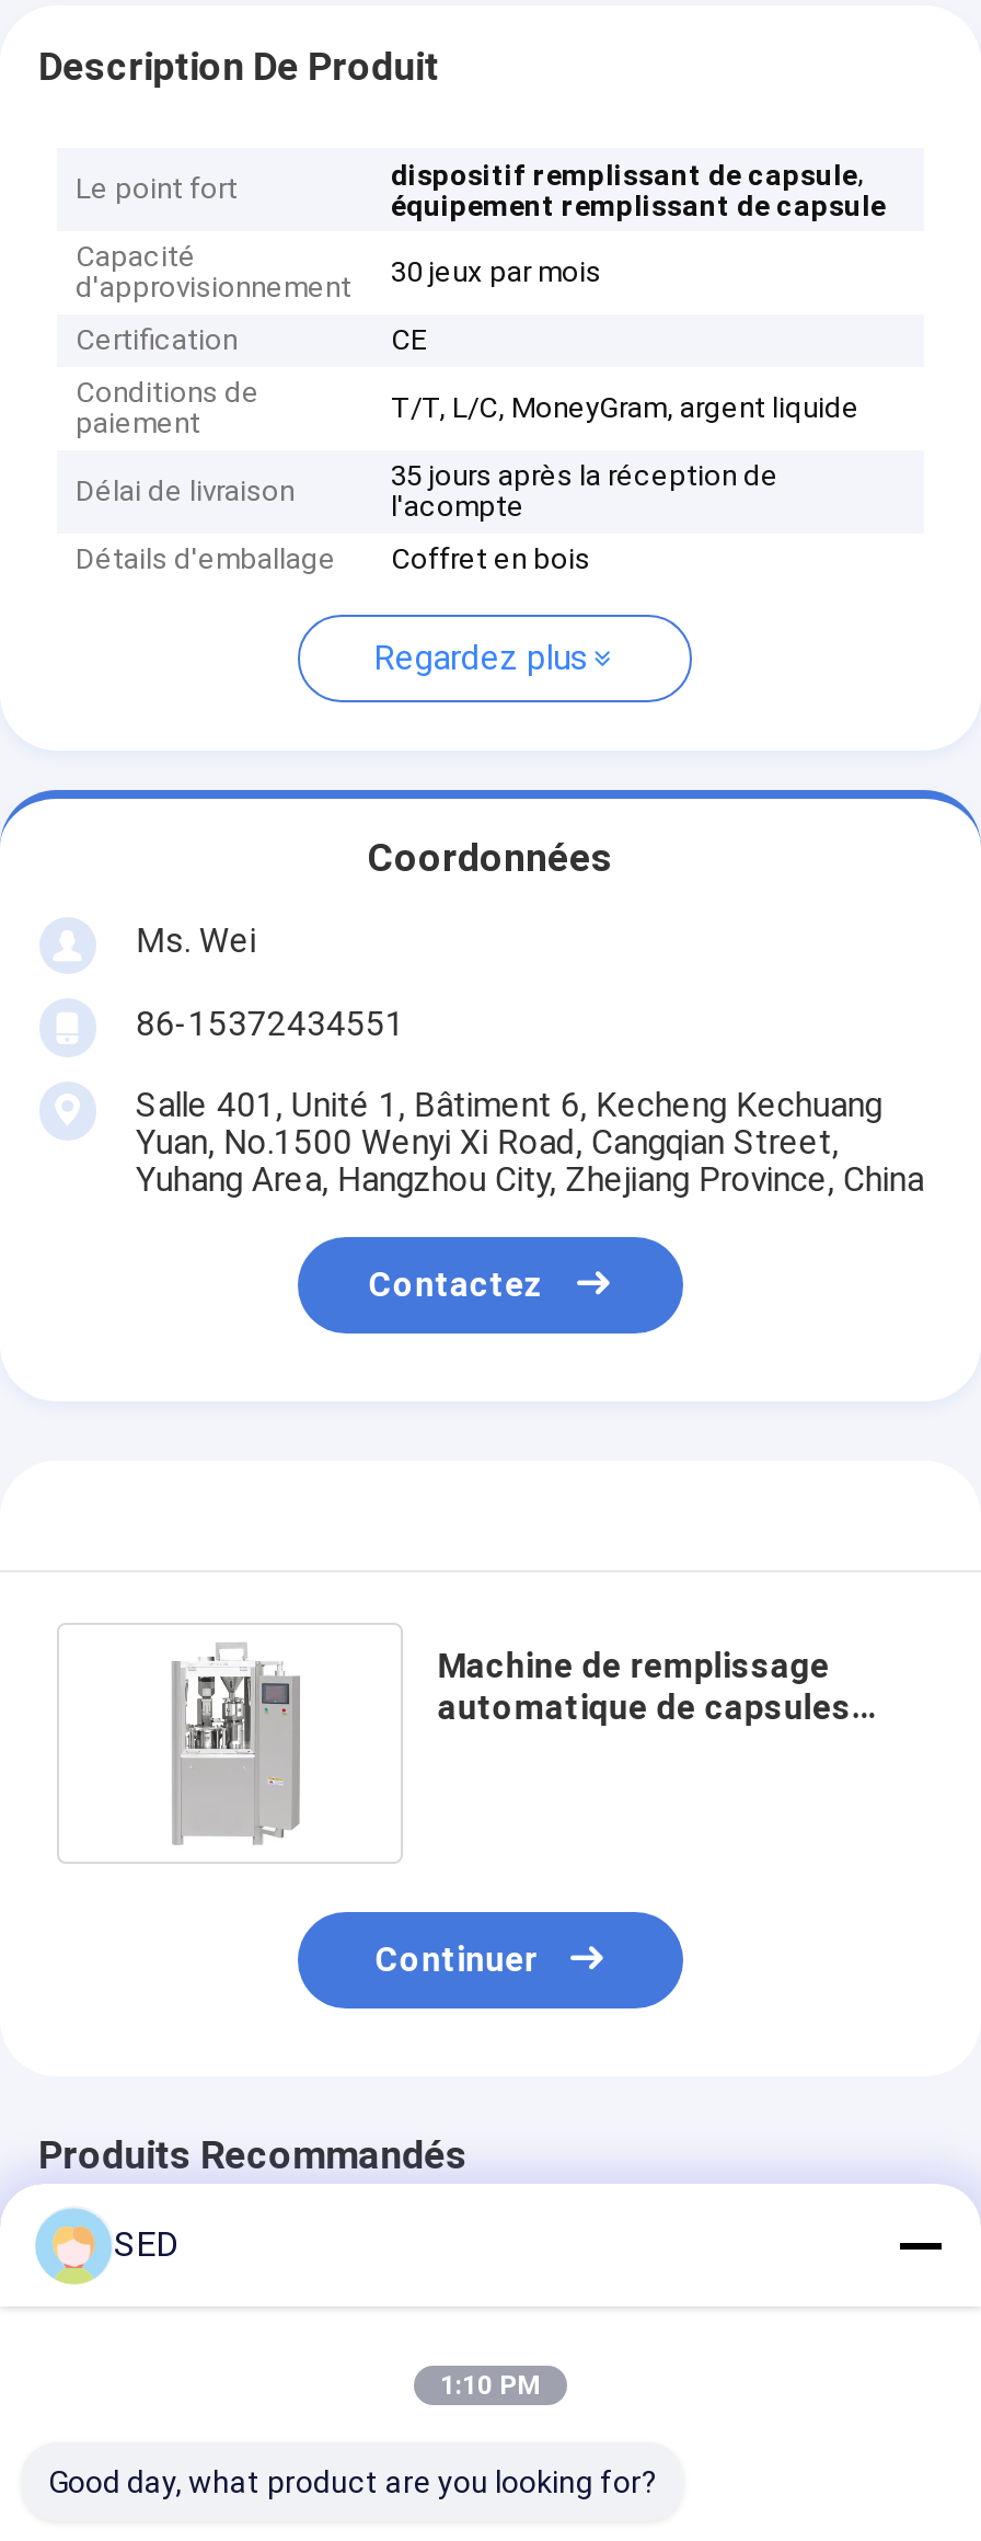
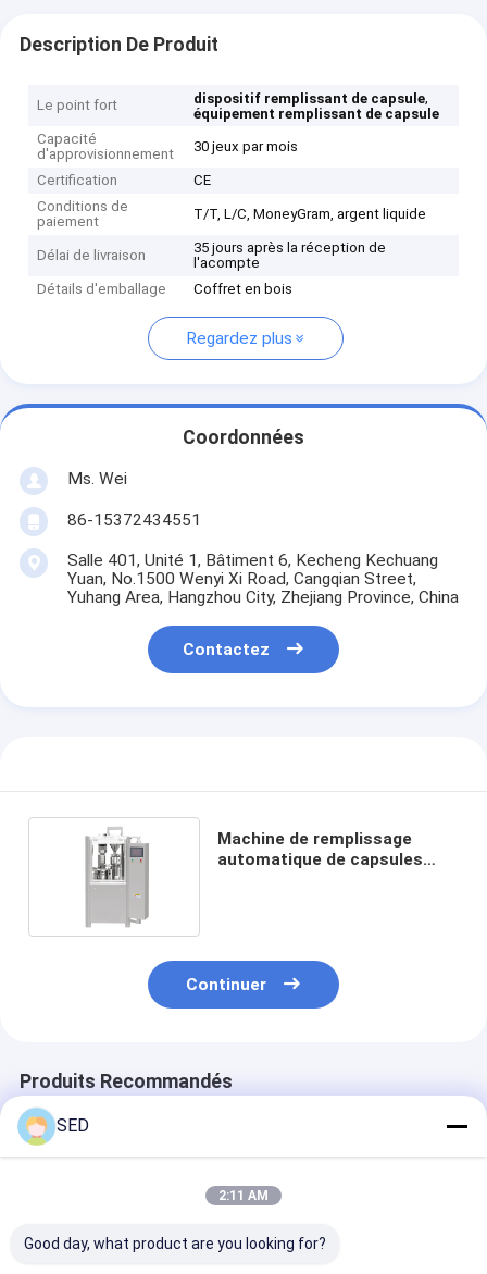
[440,2370,541,2401] 1:10 PM -> [218,1188,269,1203] 2:11 AM

